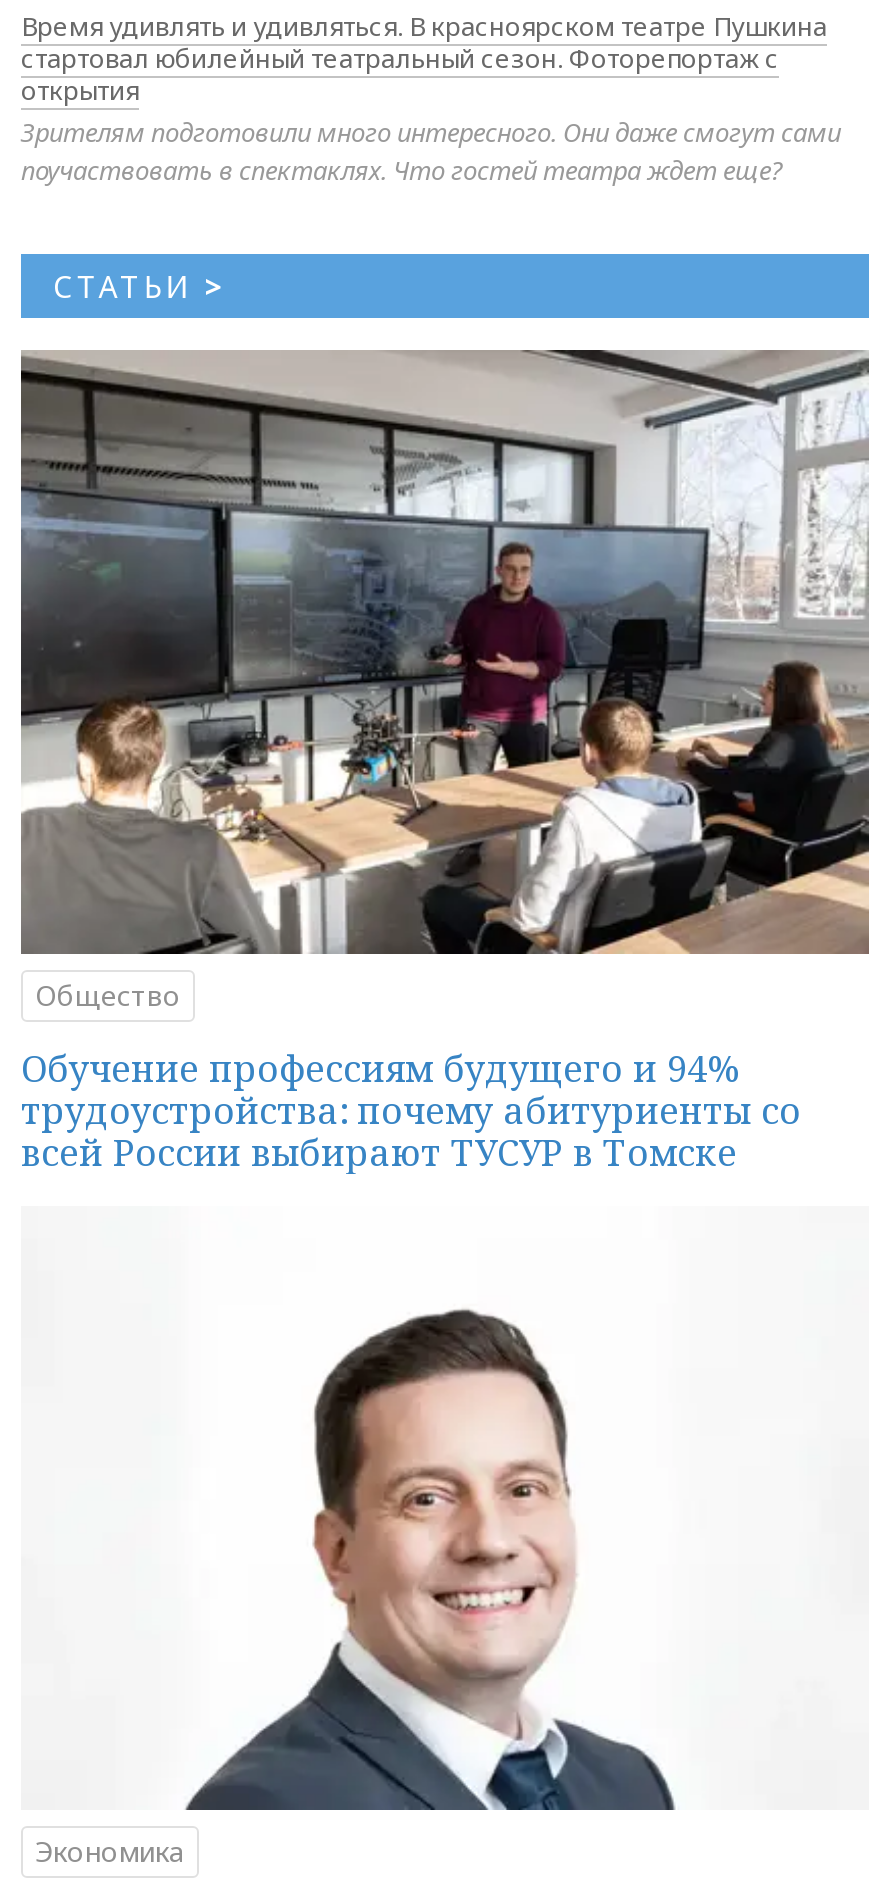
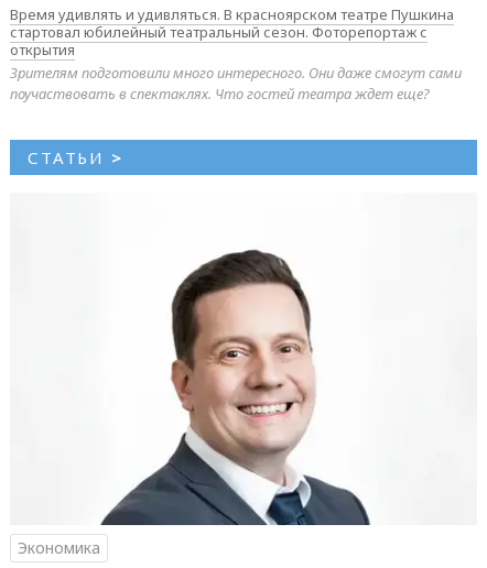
[19,348,871,1176] [image] | Общество | Обучение профессиям будущего и 94% | трудоустройства: почему абитуриенты со | всей России выбирают ТУСУР в Томске -> none

